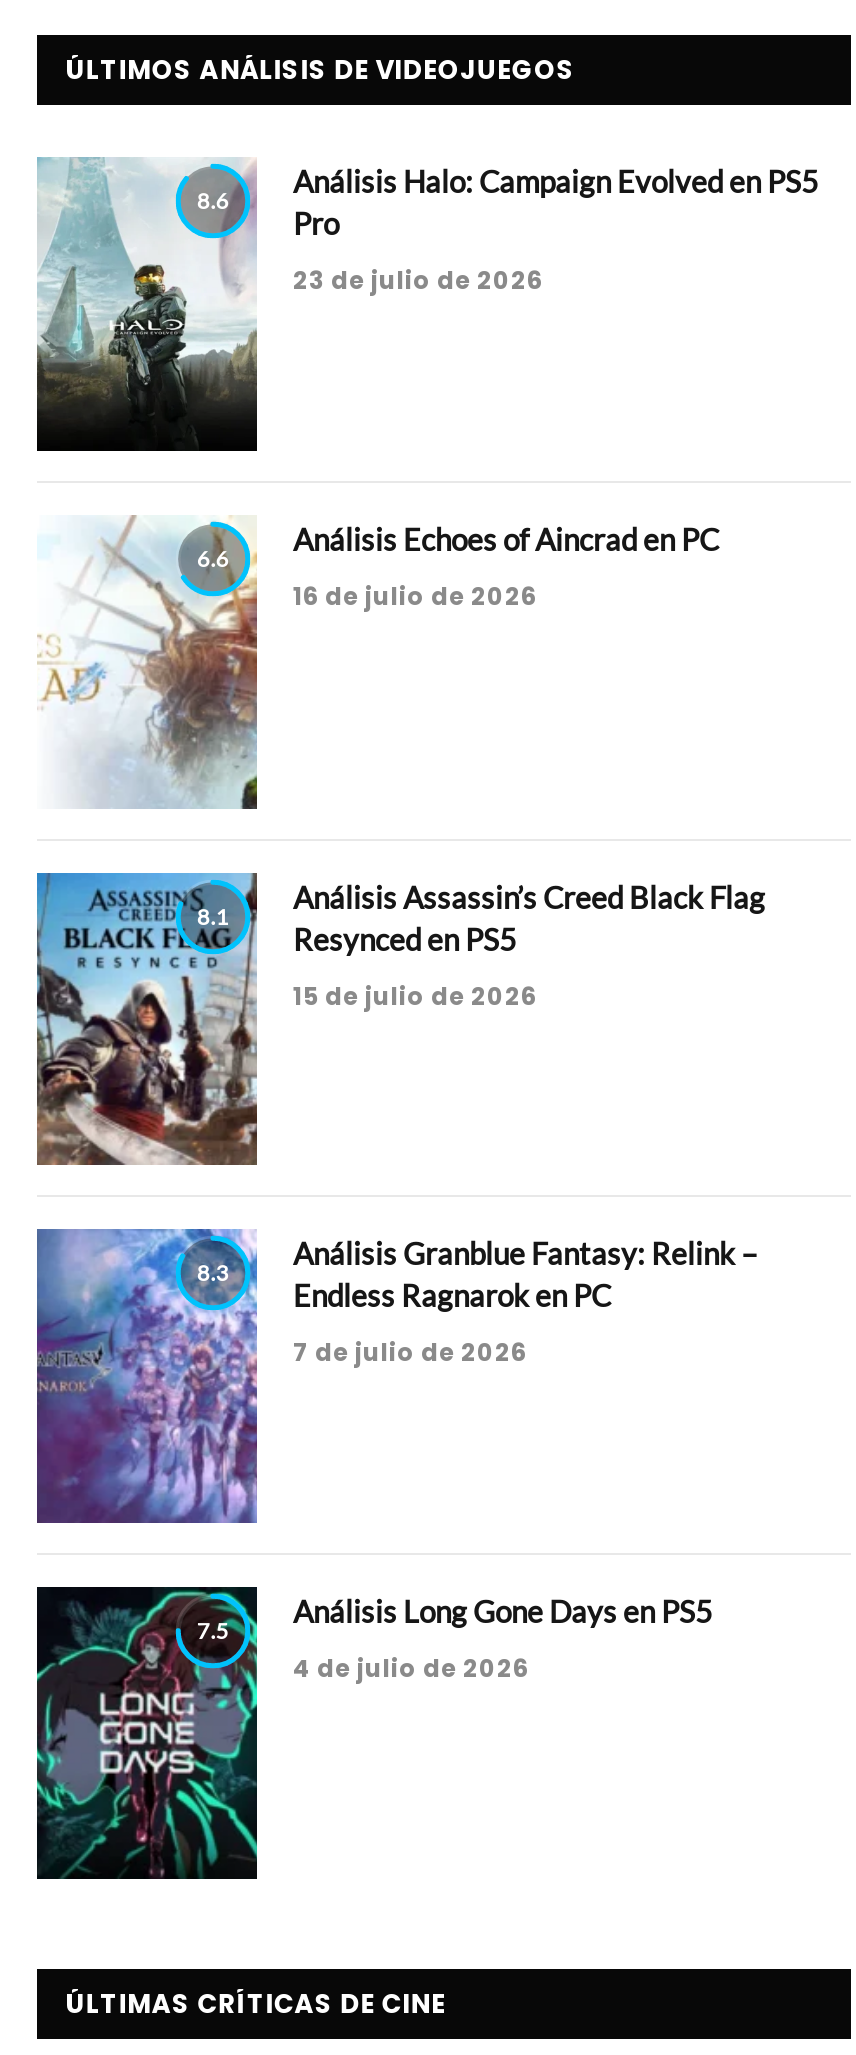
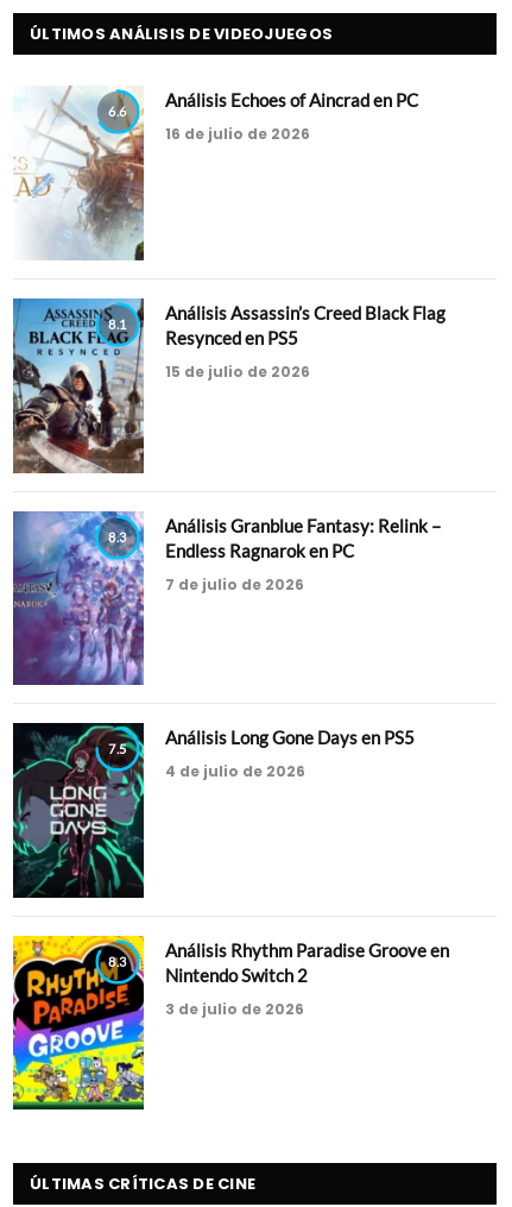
[35,157,259,453] [image] | 8.6 -> none
[293,163,819,297] Análisis Halo: Campaign Evolved en PS5 | Pro | 23 de julio de 2026 -> none
moved [35,515,765,1685] -> [12,86,445,782]: [image] | 6.6 | Análisis Echoes of Aincrad en PC | ... | Análisis Long Gone Days en PS5 | 4 de julio de 2026
moved [33,1587,261,1881] -> [11,723,146,898]: [image]
none -> [12,935,145,1109] [image] | 8.3
none -> [165,939,449,1019] Análisis Rhythm Paradise Groove en | Nintendo Switch 2 | 3 de julio de 2026

